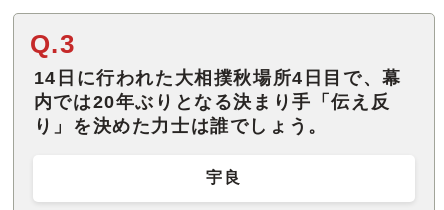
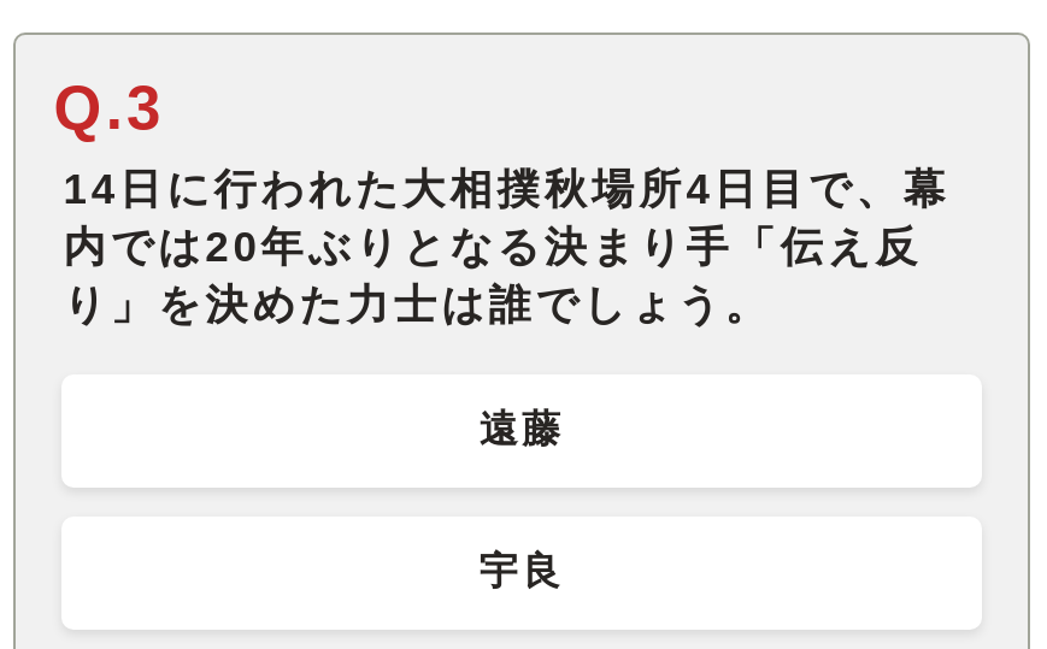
none -> [479,407,564,448] 遠藤

